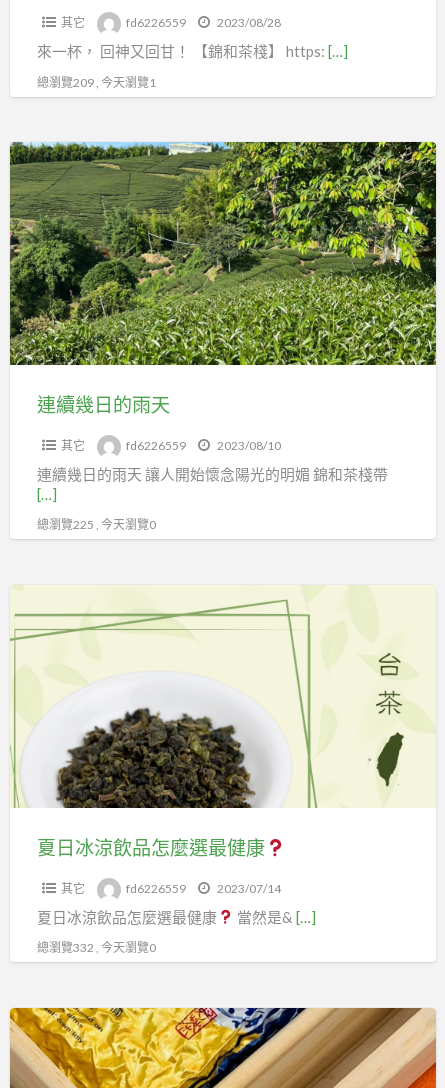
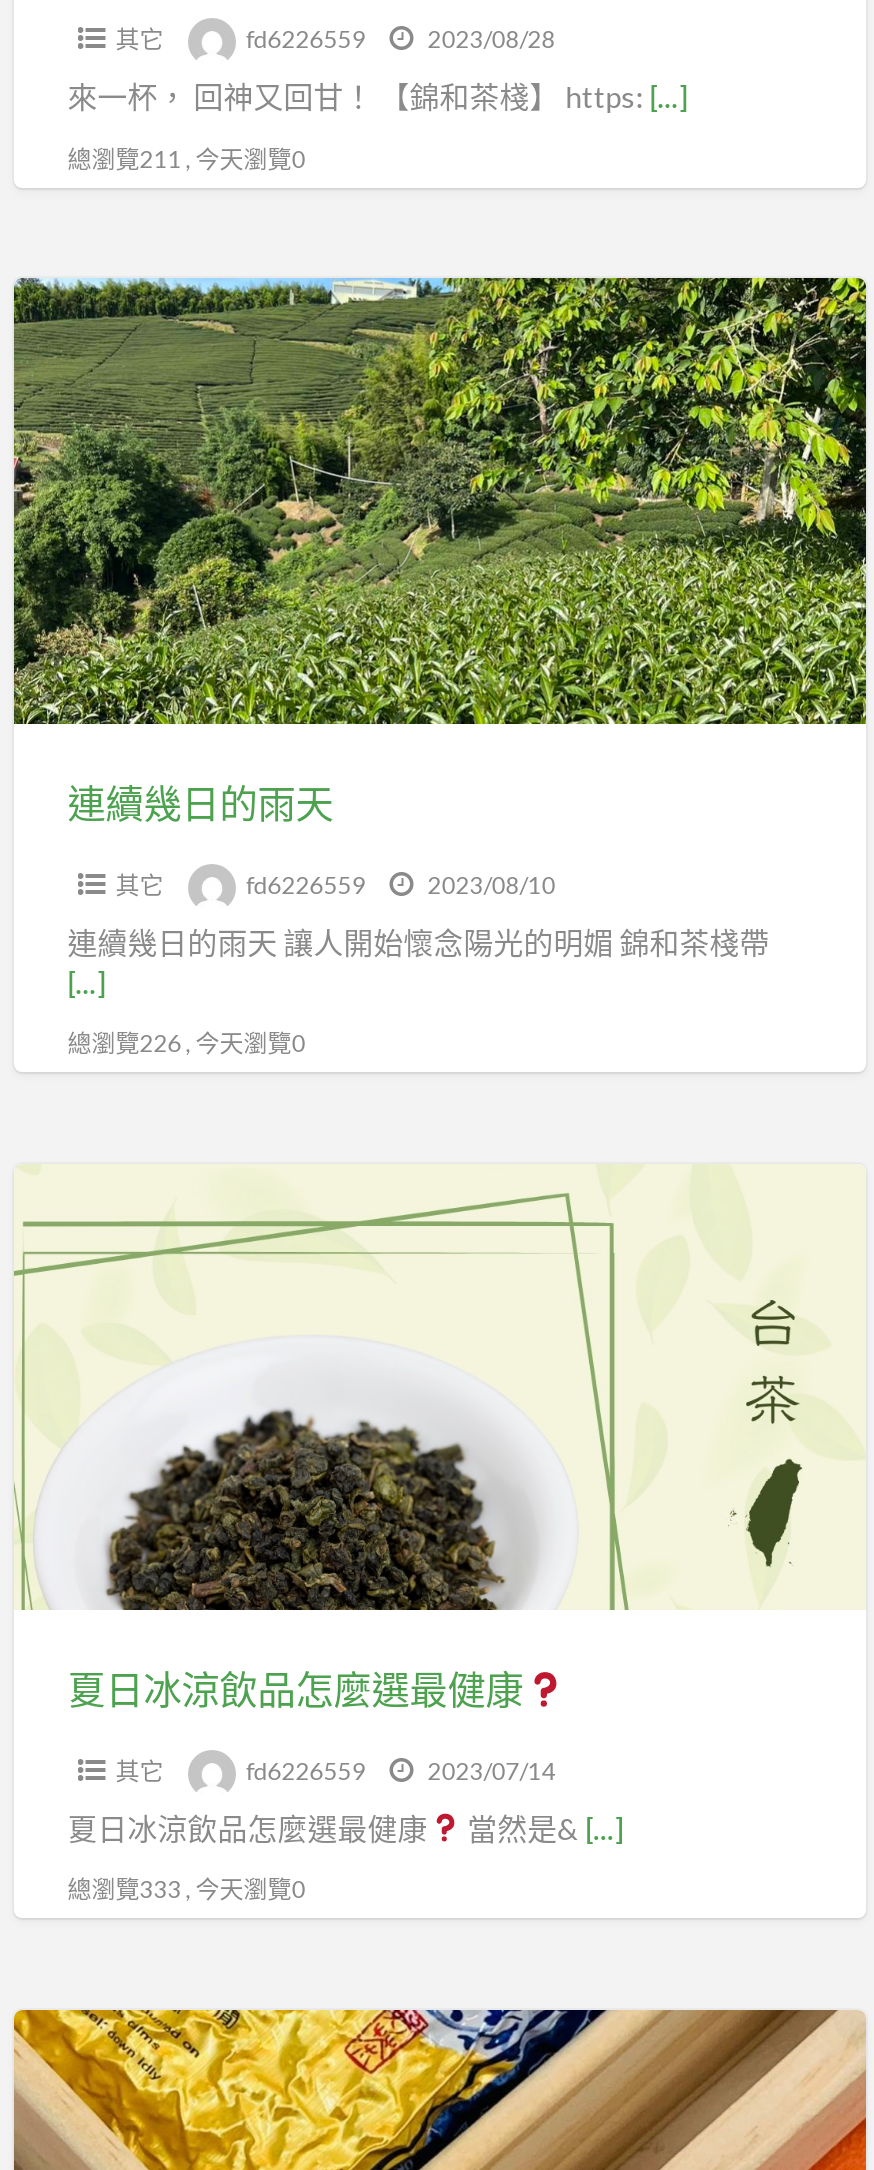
[37,74,156,89] 總瀏覽209 , 今天瀏覽1 -> [67,143,305,173] 總瀏覽211 , 今天瀏覽0
[37,517,156,532] 總瀏覽225 , 今天瀏覽0 -> [67,1029,305,1059] 總瀏覽226 , 今天瀏覽0
[37,940,156,955] 總瀏覽332 , 今天瀏覽0 -> [67,1875,305,1905] 總瀏覽333 , 今天瀏覽0

